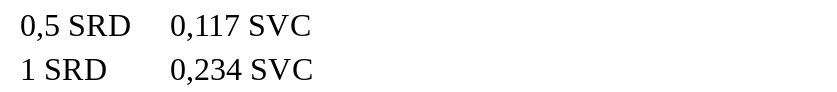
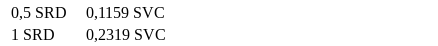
[20,7,312,41] 0,5 SRD 0,117 SVC -> [11,4,165,21] 0,5 SRD 0,1159 SVC
[20,51,314,85] 1 SRD 0,234 SVC -> [11,26,166,43] 1 SRD 0,2319 SVC

